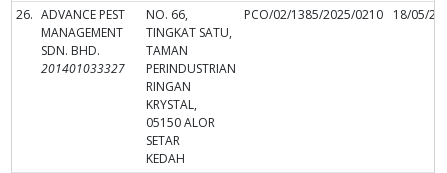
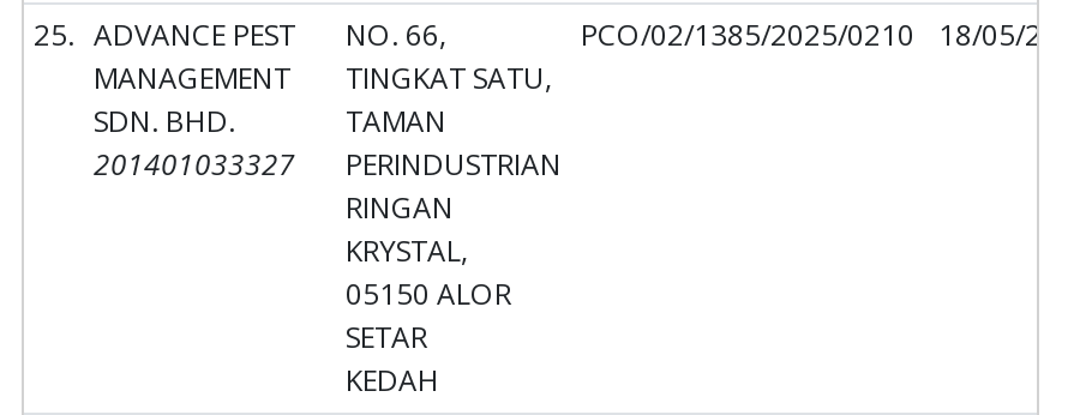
[16,6,188,23] 26. ADVANCE PEST NO. 66, -> [34,14,446,55] 25. ADVANCE PEST NO. 66,

